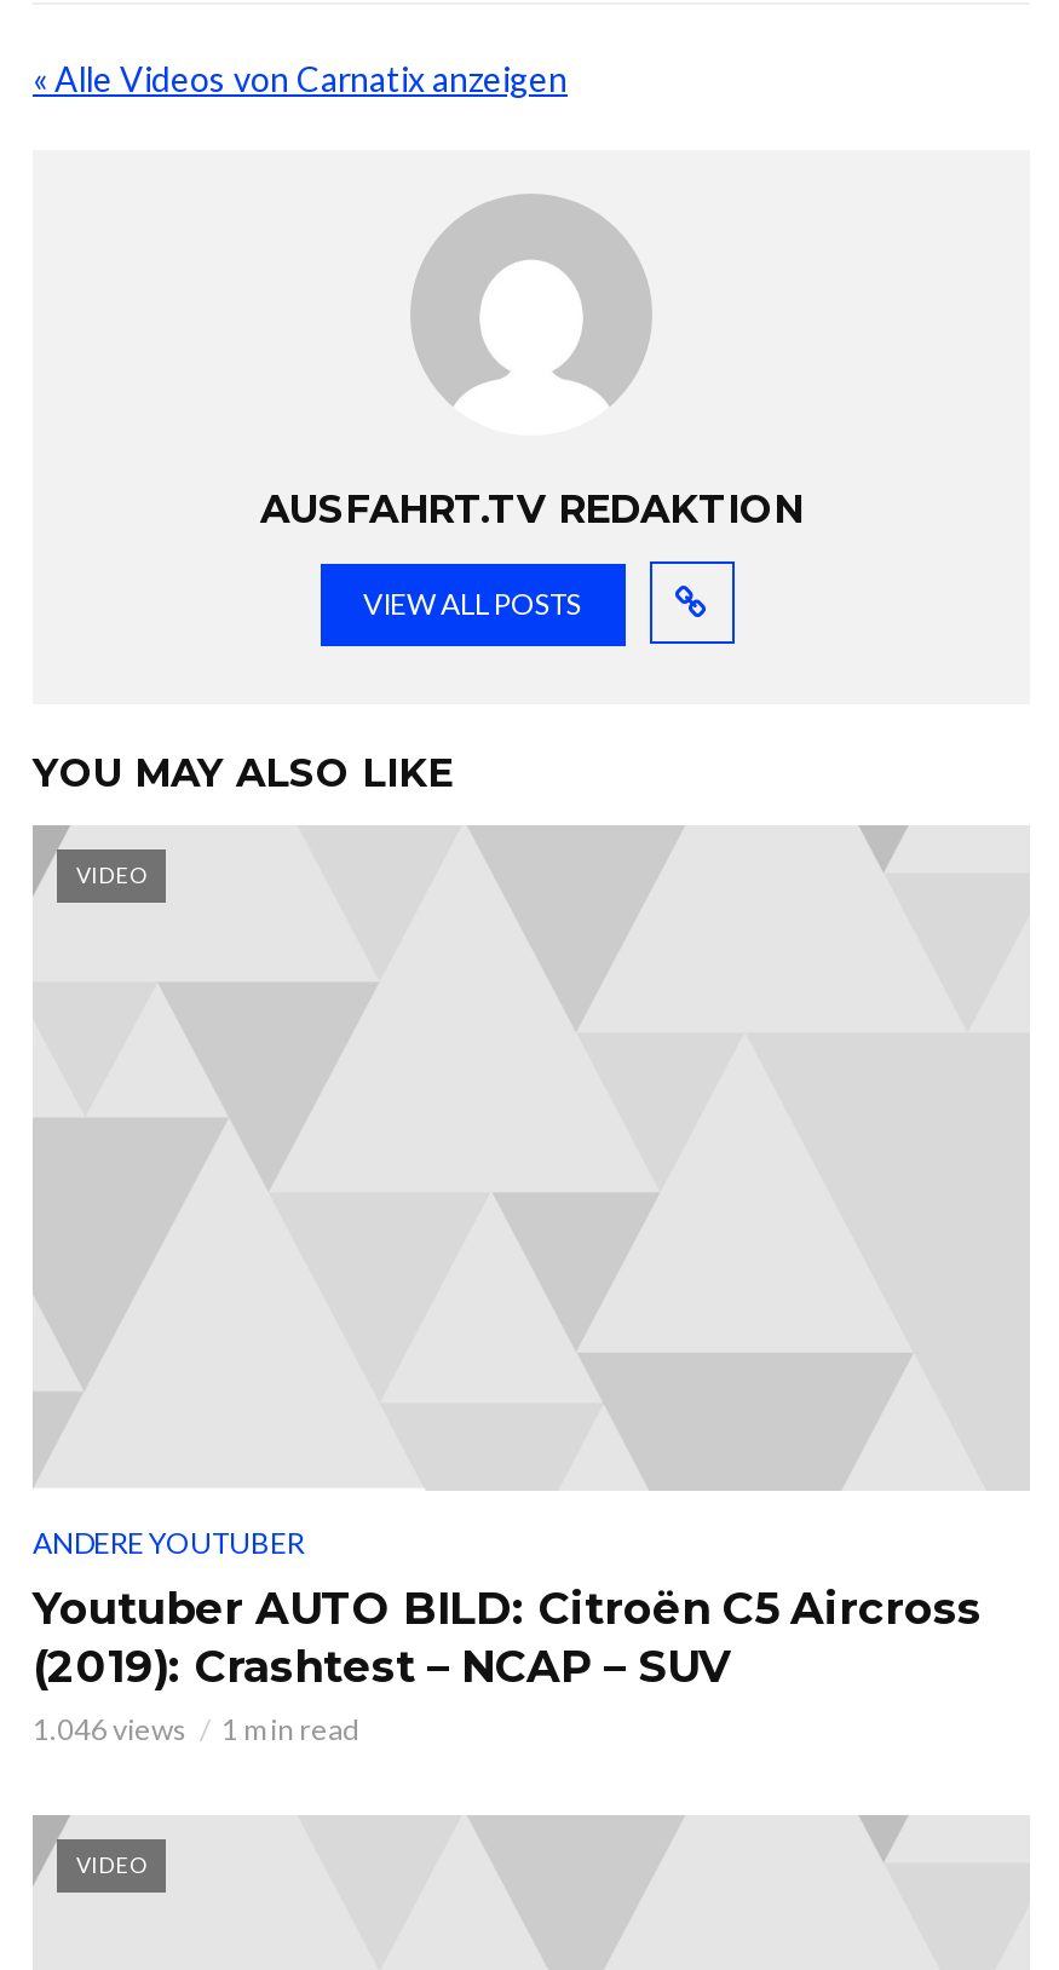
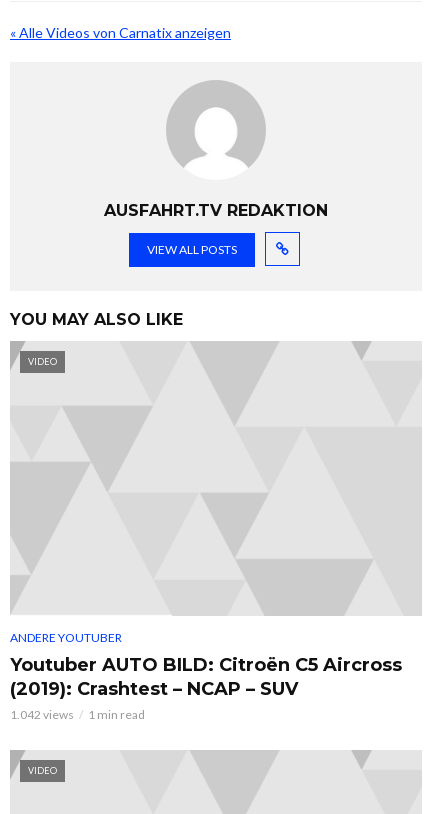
[33,1711,359,1748] 1.046 views 1 min read -> [10,707,145,722] 1.042 views 1 min read

